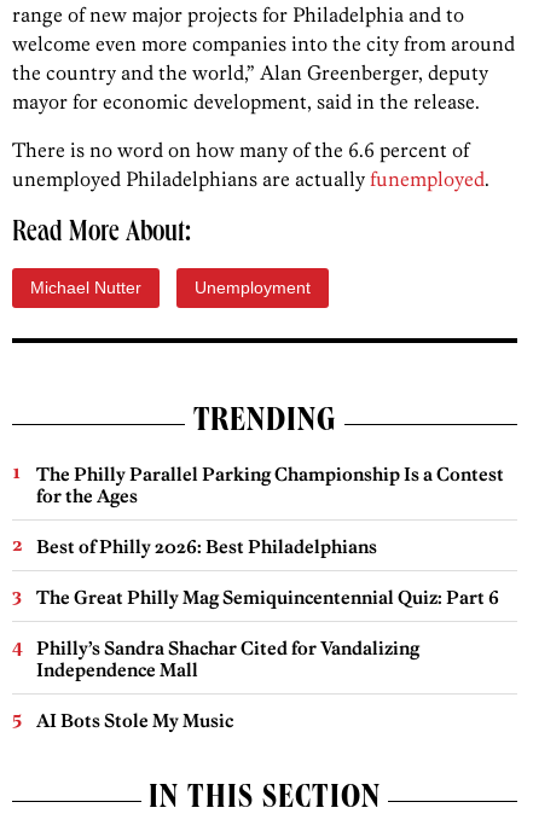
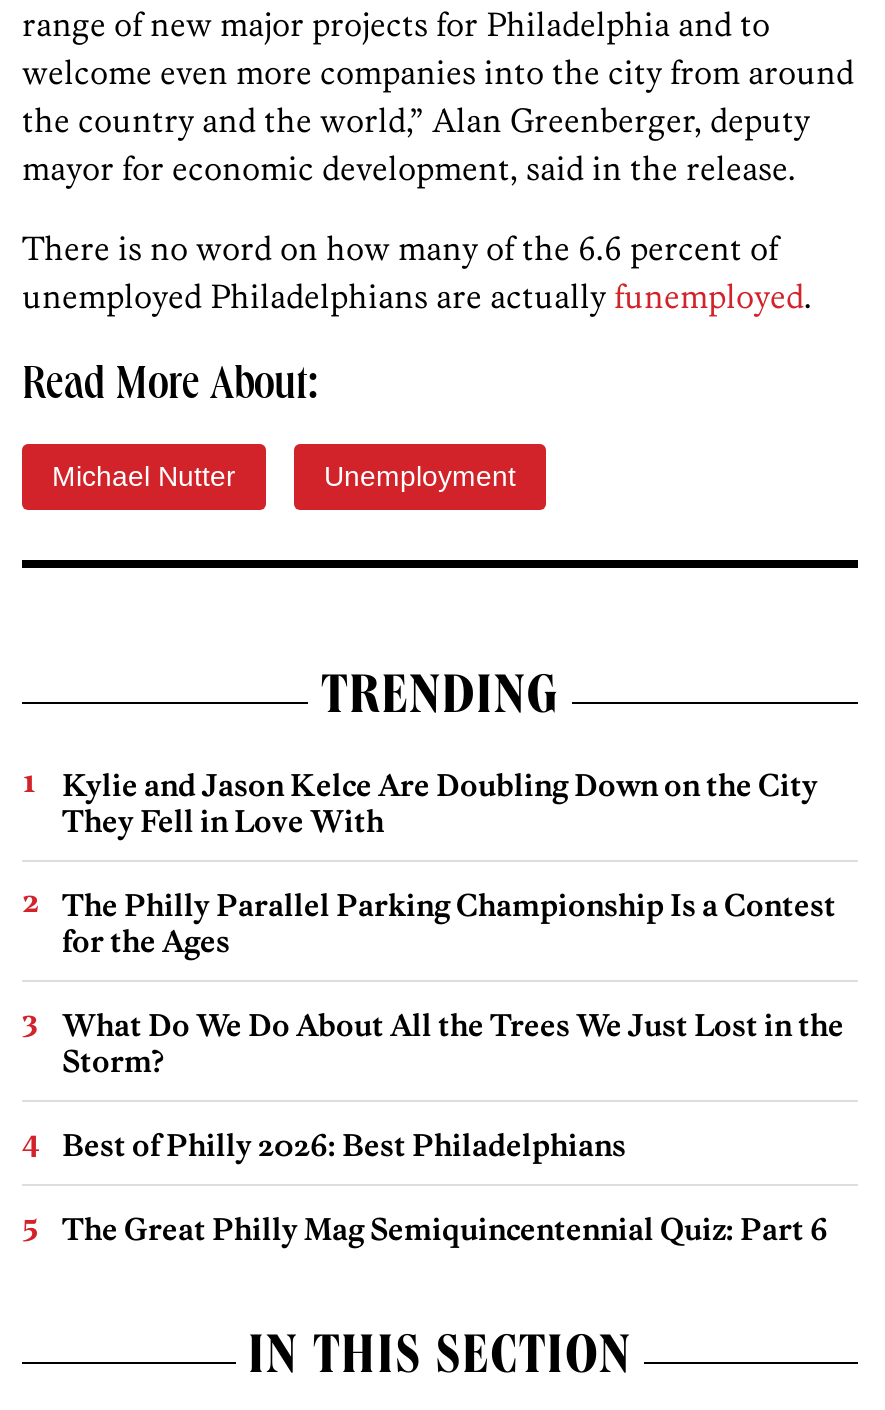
none -> [62,767,818,841] Kylie and Jason Kelce Are Doubling Down on the City | They Fell in Love With
moved [36,463,504,508] -> [62,887,836,961]: The Philly Parallel Parking Championship Is a Contest | for the Ages
none -> [62,1007,844,1081] What Do We Do About All the Trees We Just Lost in the | Storm?
moved [36,536,499,609] -> [62,1127,828,1249]: Best of Philly 2026: Best Philadelphians | The Great Philly Mag Semiquincentennial Quiz: Part 6
[36,637,419,732] Philly’s Sandra Shachar Cited for Vandalizing | Independence Mall | AI Bots Stole My Music -> none

